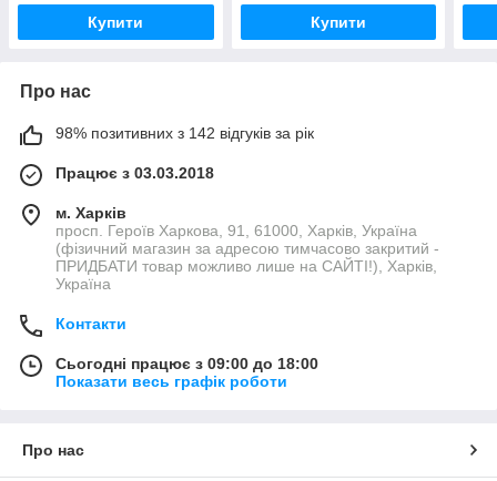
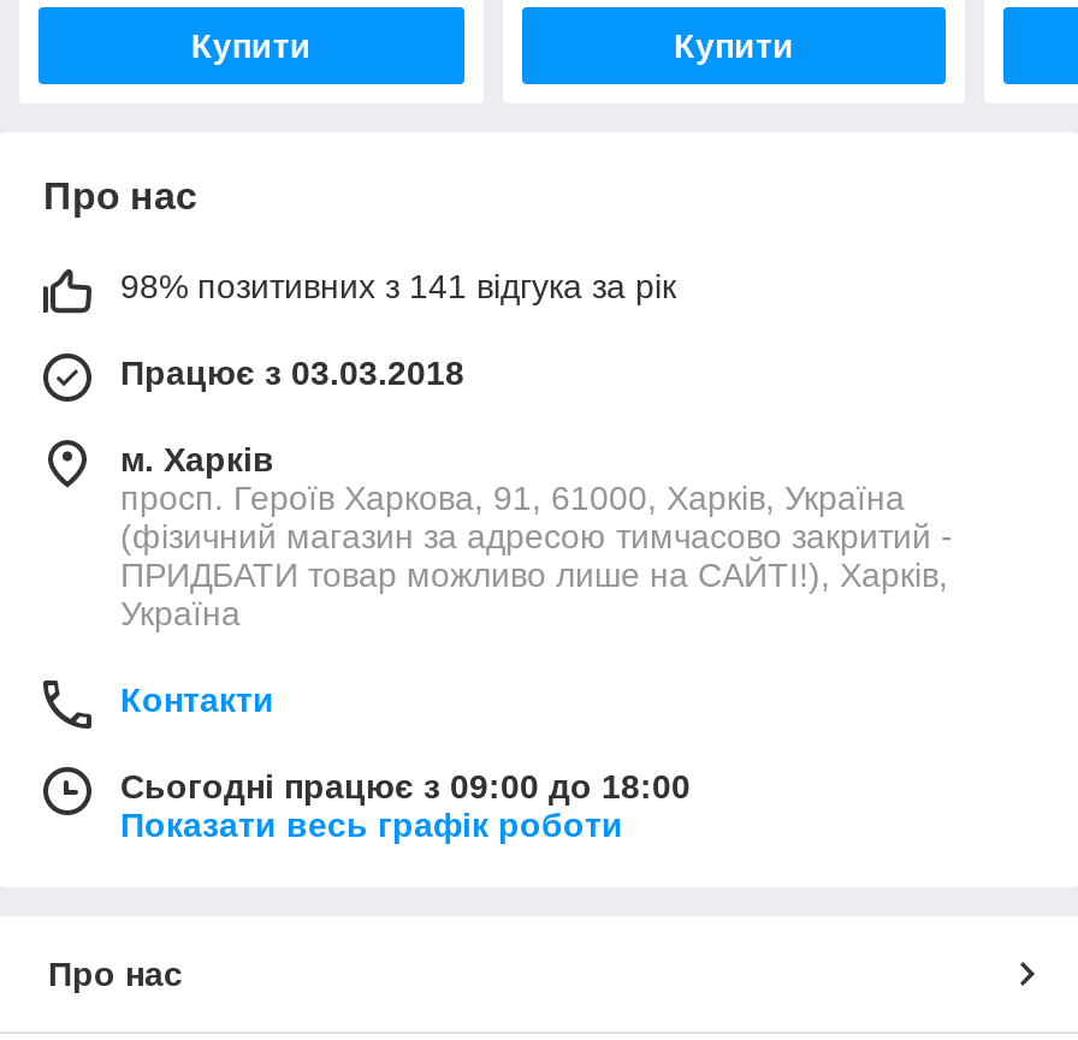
[55,124,314,142] 98% позитивних з 142 відгуків за рік -> [120,266,676,305] 98% позитивних з 141 відгука за рік

